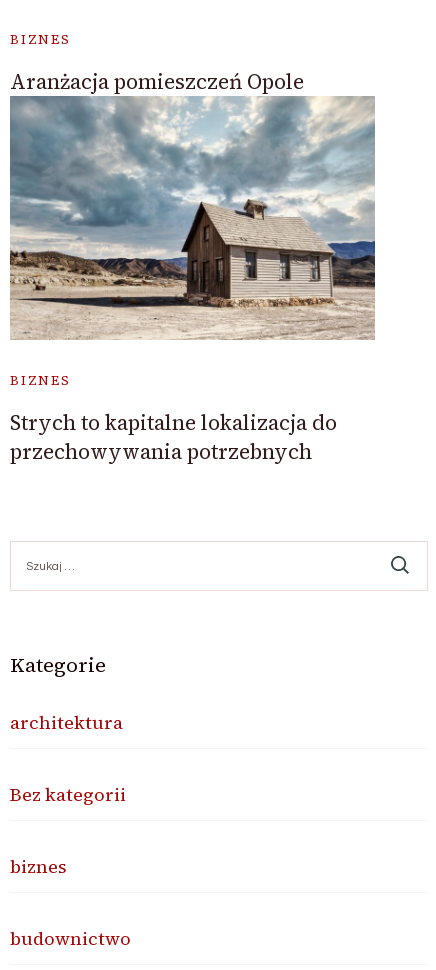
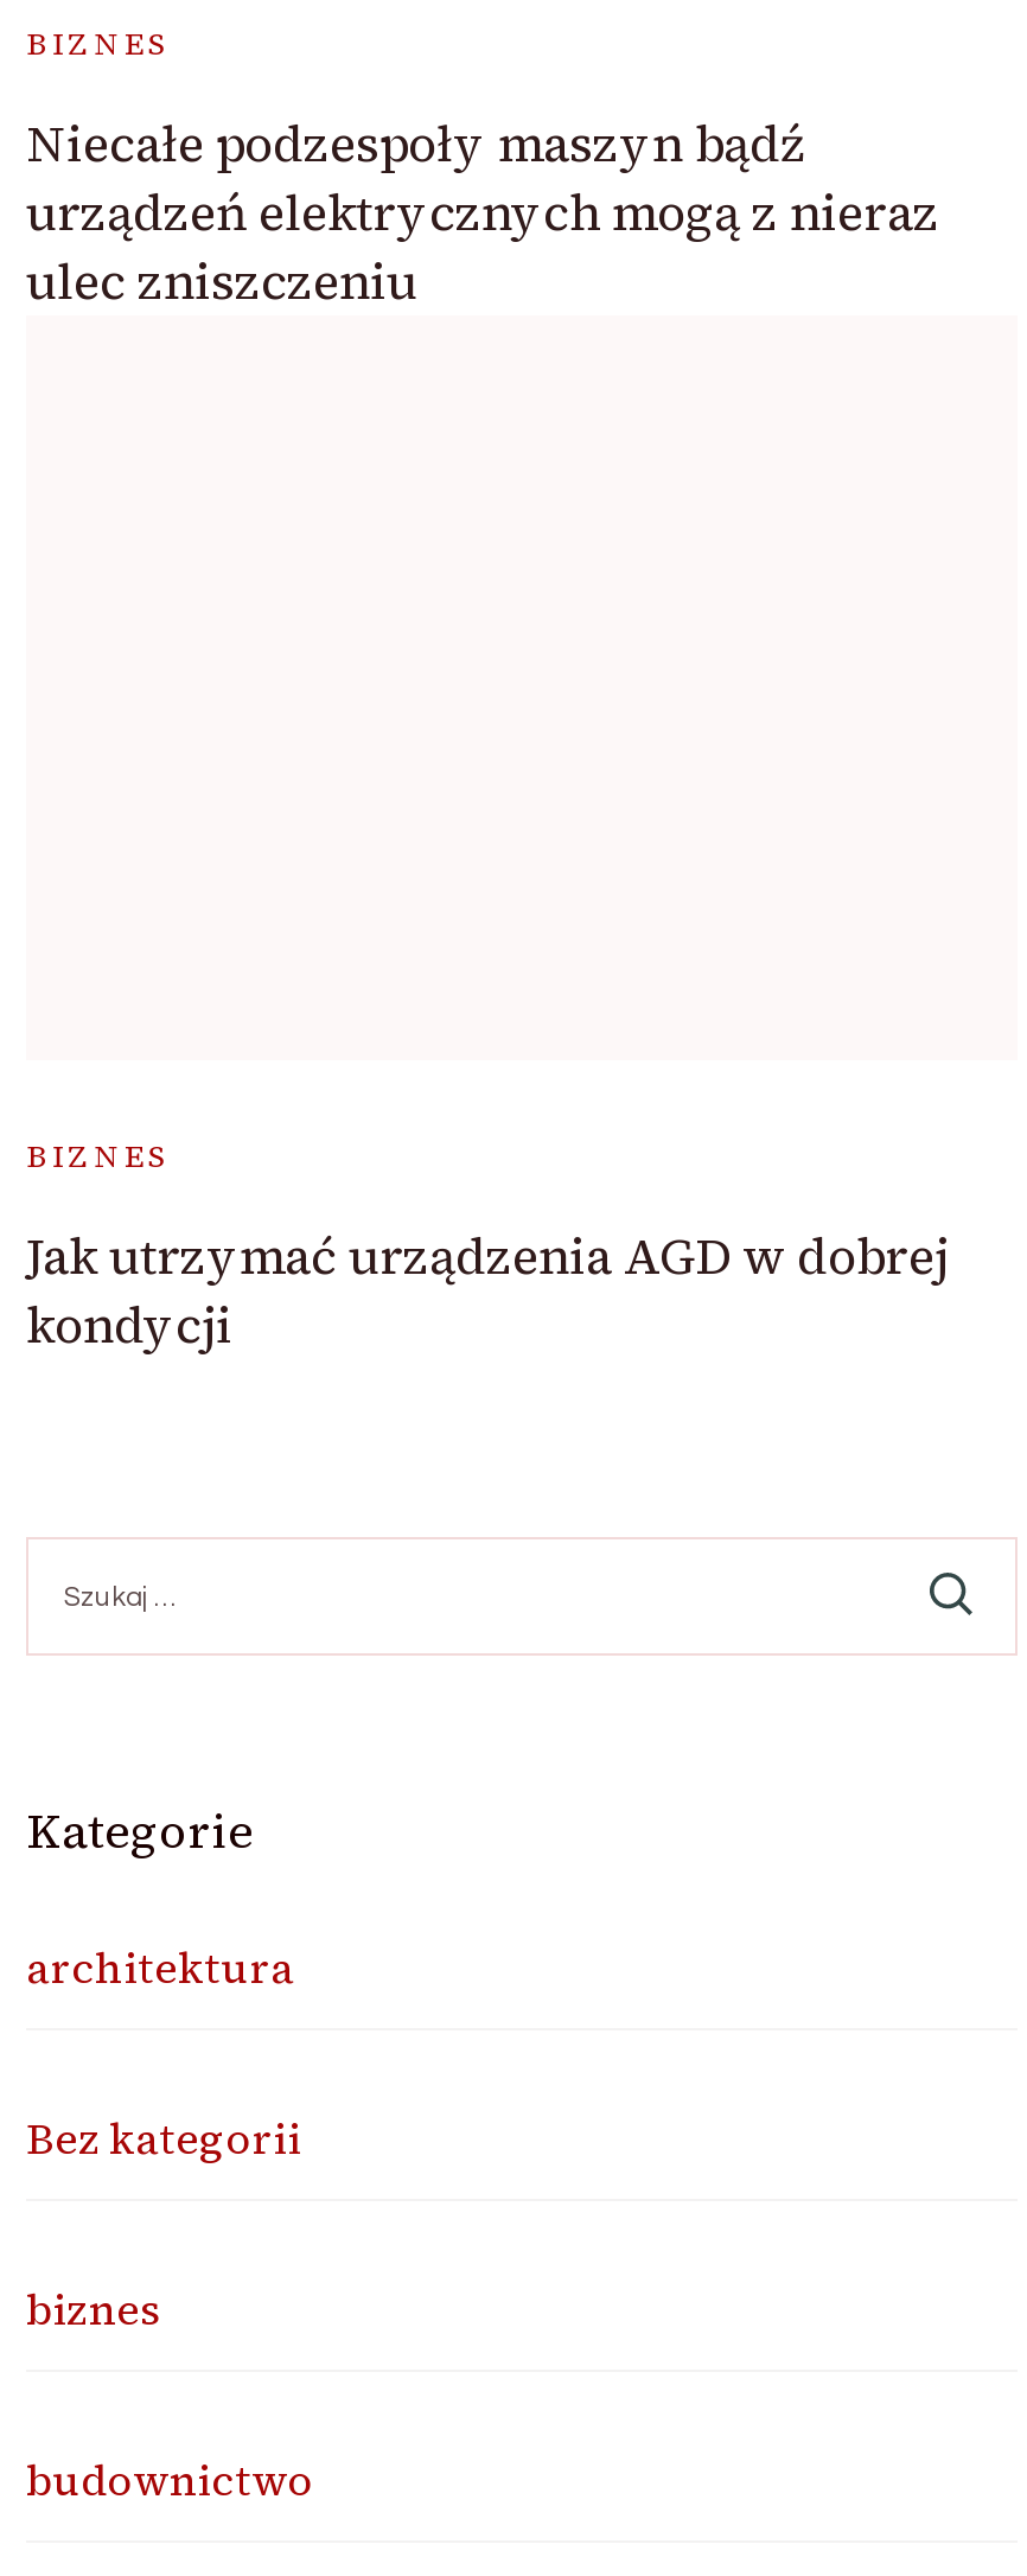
[10,67,304,96] Aranżacja pomieszczeń Opole -> [26,110,939,316] Niecałe podzespoły maszyn bądź | urządzeń elektrycznych mogą z nieraz | ulec zniszczeniu
[9,133,376,341] [image] -> none
[10,407,337,465] Strych to kapitalne lokalizacja do | przechowywania potrzebnych -> [26,1222,949,1359] Jak utrzymać urządzenia AGD w dobrej | kondycji

